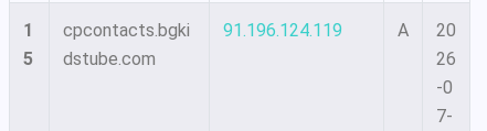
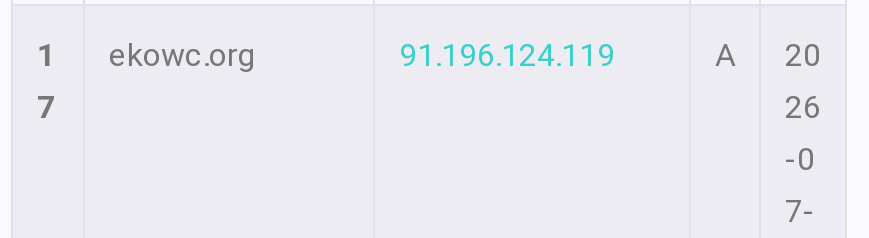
[63,20,190,69] cpcontacts.bgki | dstube.com -> [109,36,255,74] ekowc.org
[23,48,33,69] 5 -> [37,88,55,126] 7

